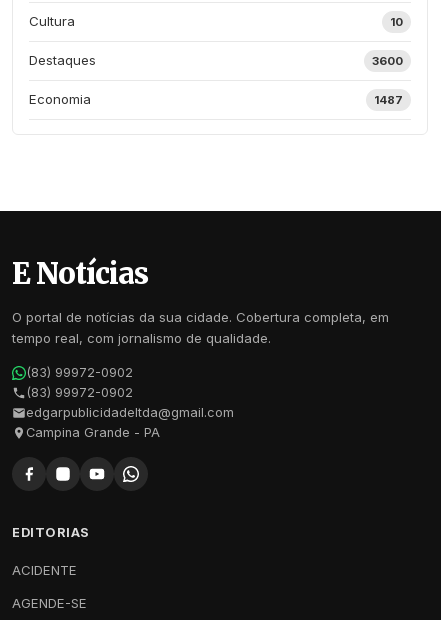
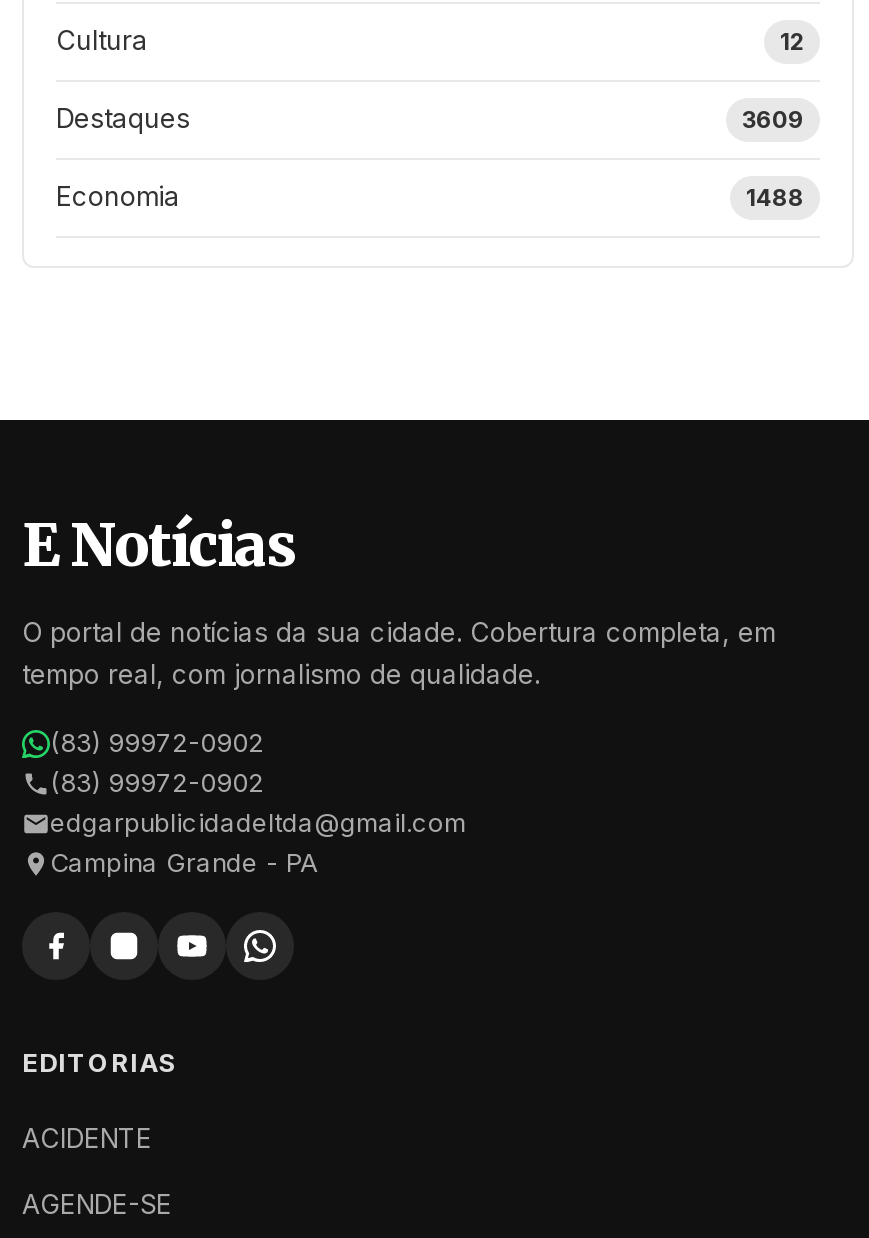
[390,15,403,29] 10 -> [780,28,804,56] 12
[372,54,403,68] 3600 -> [742,106,804,134] 3609
[374,93,403,107] 1487 -> [746,184,804,212] 1488

